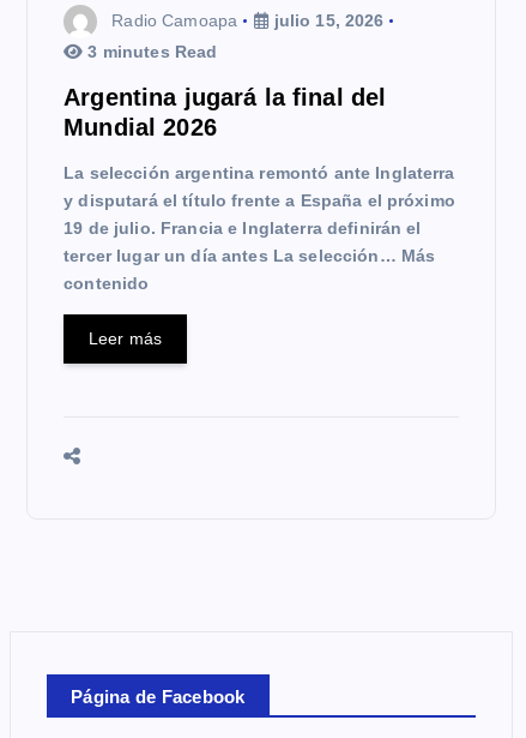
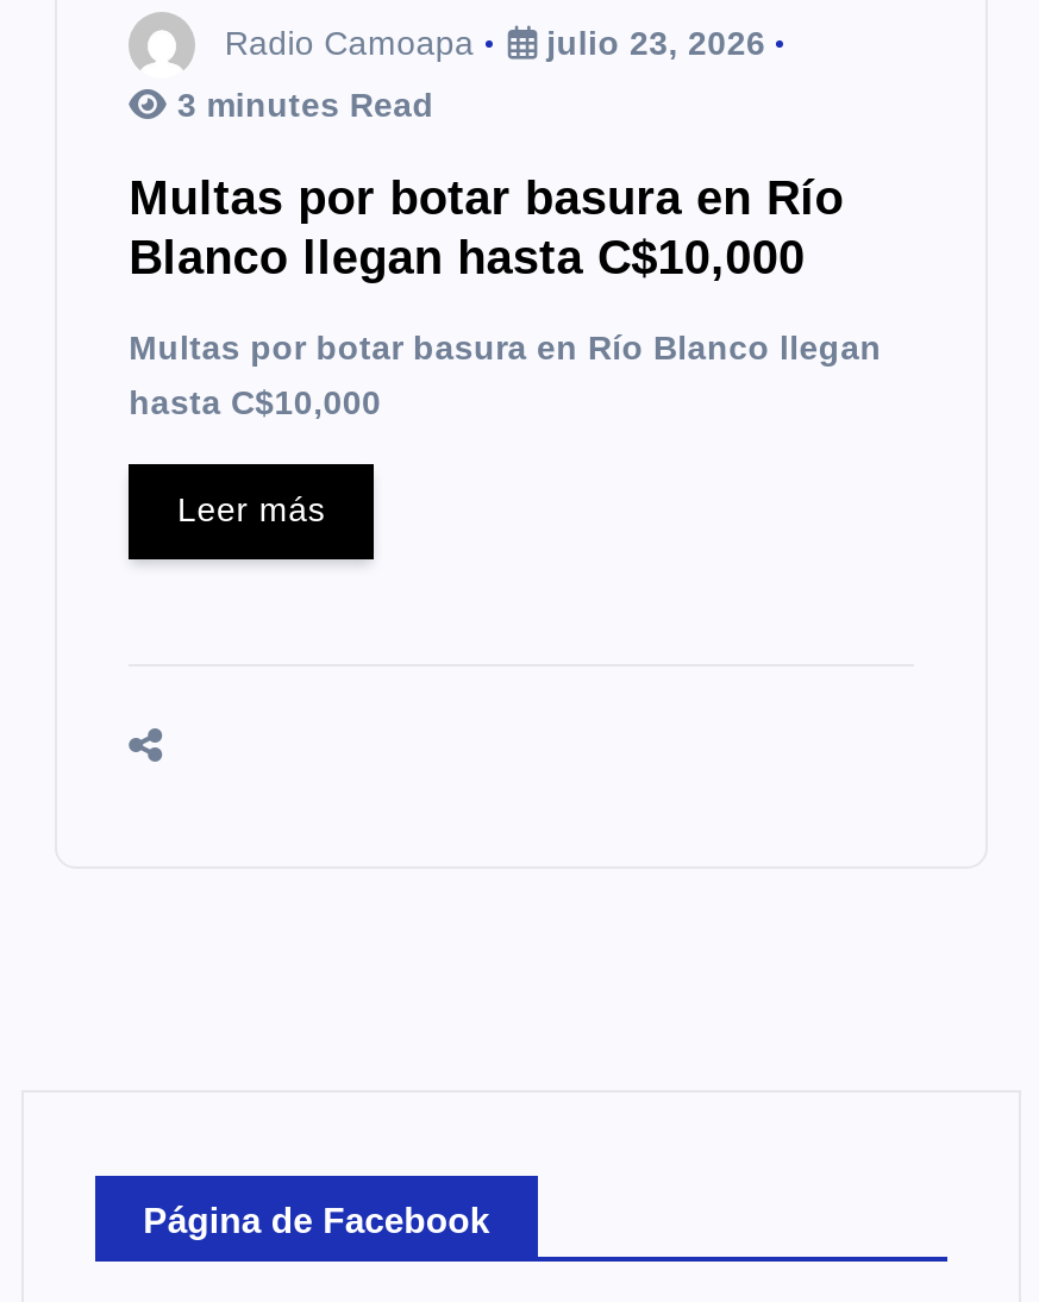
[112,11,384,30] Radio Camoapa julio 15, 2026 -> [224,25,766,63] Radio Camoapa julio 23, 2026
[64,84,386,141] Argentina jugará la final del | Mundial 2026 -> [129,171,844,283] Multas por botar basura en Río | Blanco llegan hasta C$10,000
[64,164,455,293] La selección argentina remontó ante Inglaterra | y disputará el título frente a España el próximo | 19 de julio. Francia e Inglaterra definirán el | tercer lugar un día antes La selección… Más | contenido -> [129,328,882,421] Multas por botar basura en Río Blanco llegan | hasta C$10,000

